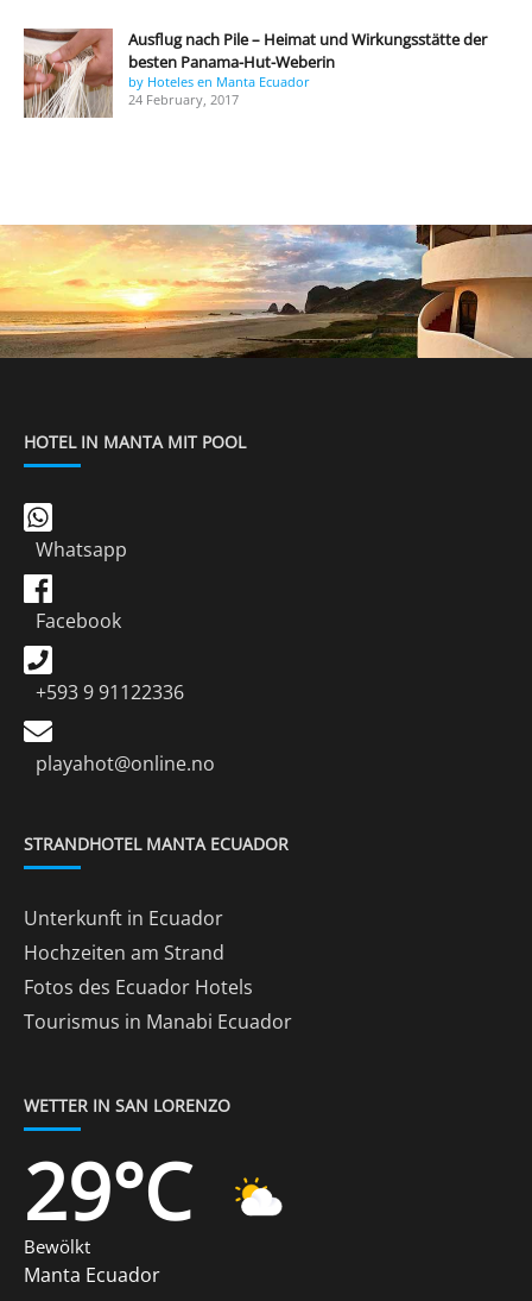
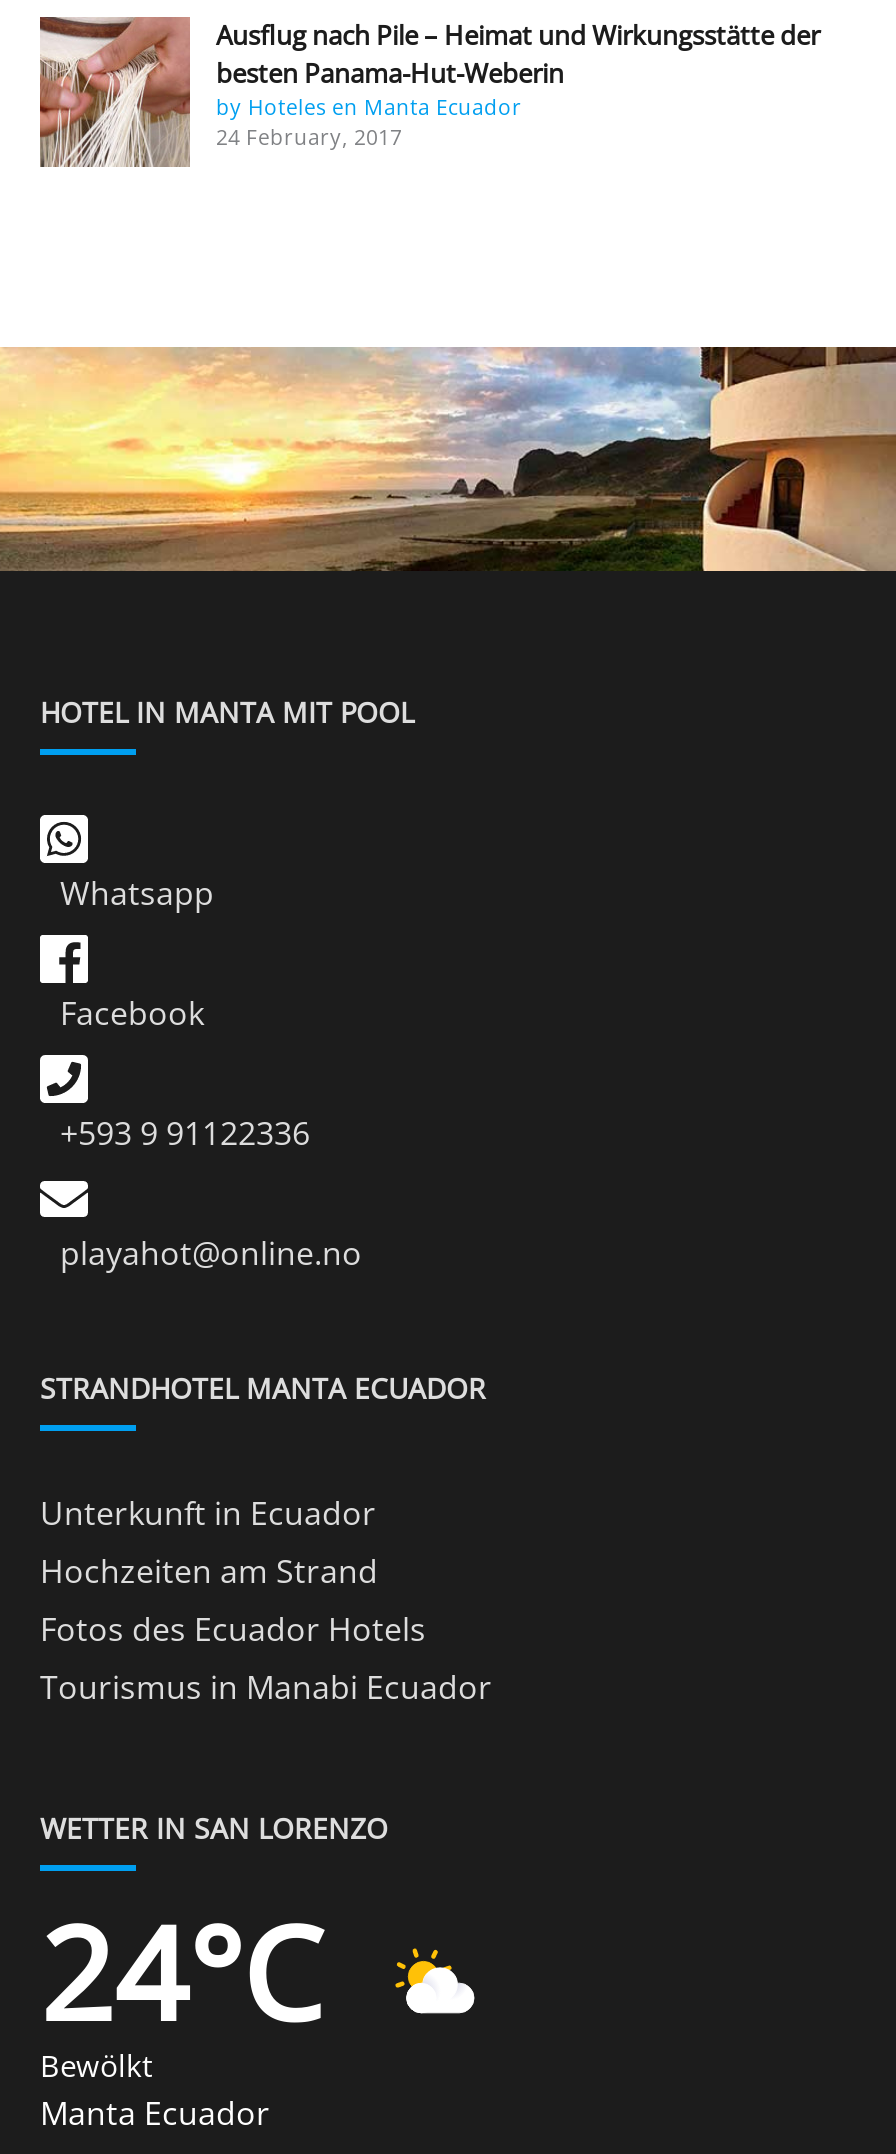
[24,1140,191,1243] 29°C -> [40,1885,322,2059] 24°C

